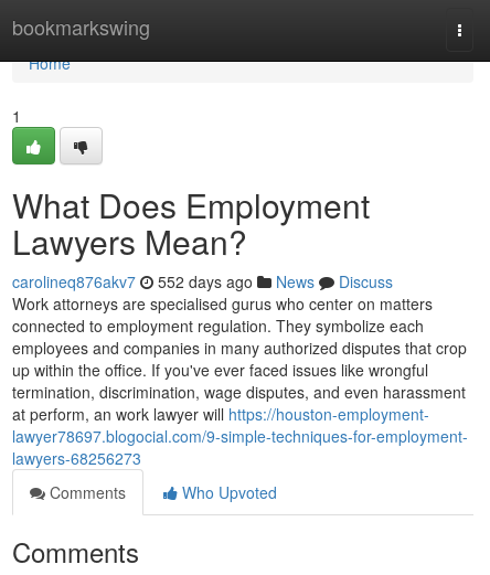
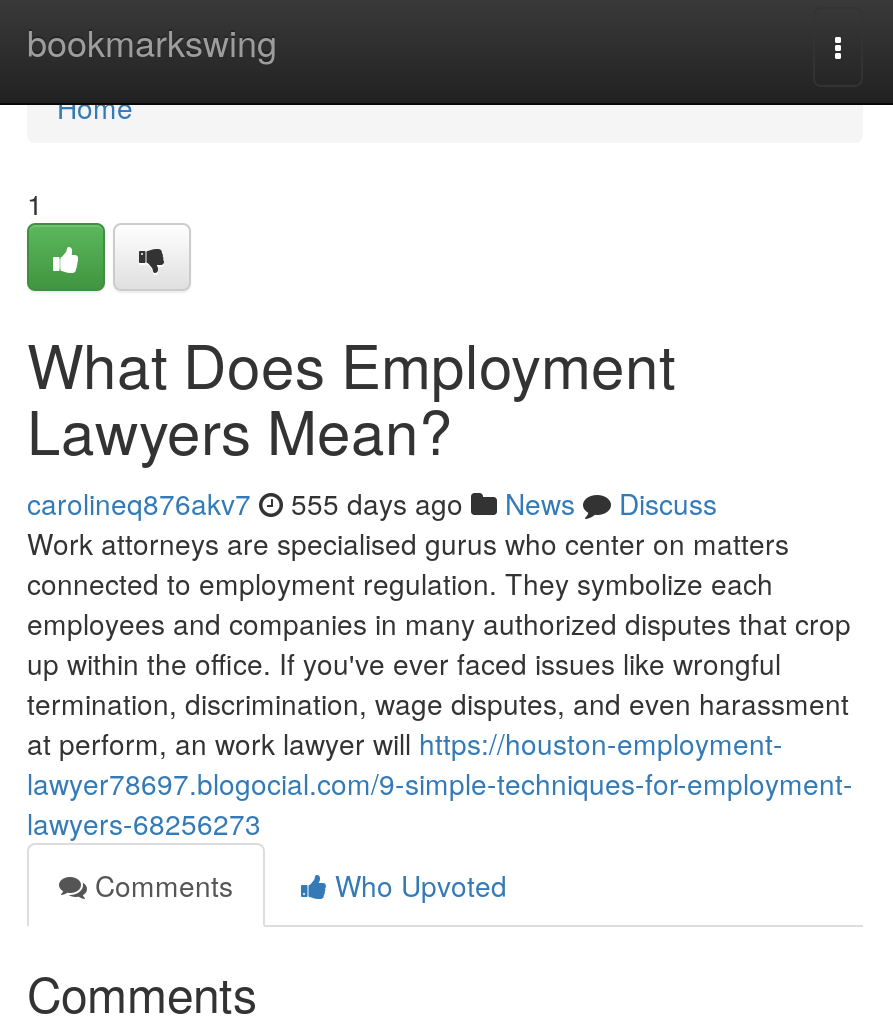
[12,270,393,292] carolineq876akv7 552 days ago News Discuss -> [27,483,717,523] carolineq876akv7 555 days ago News Discuss

